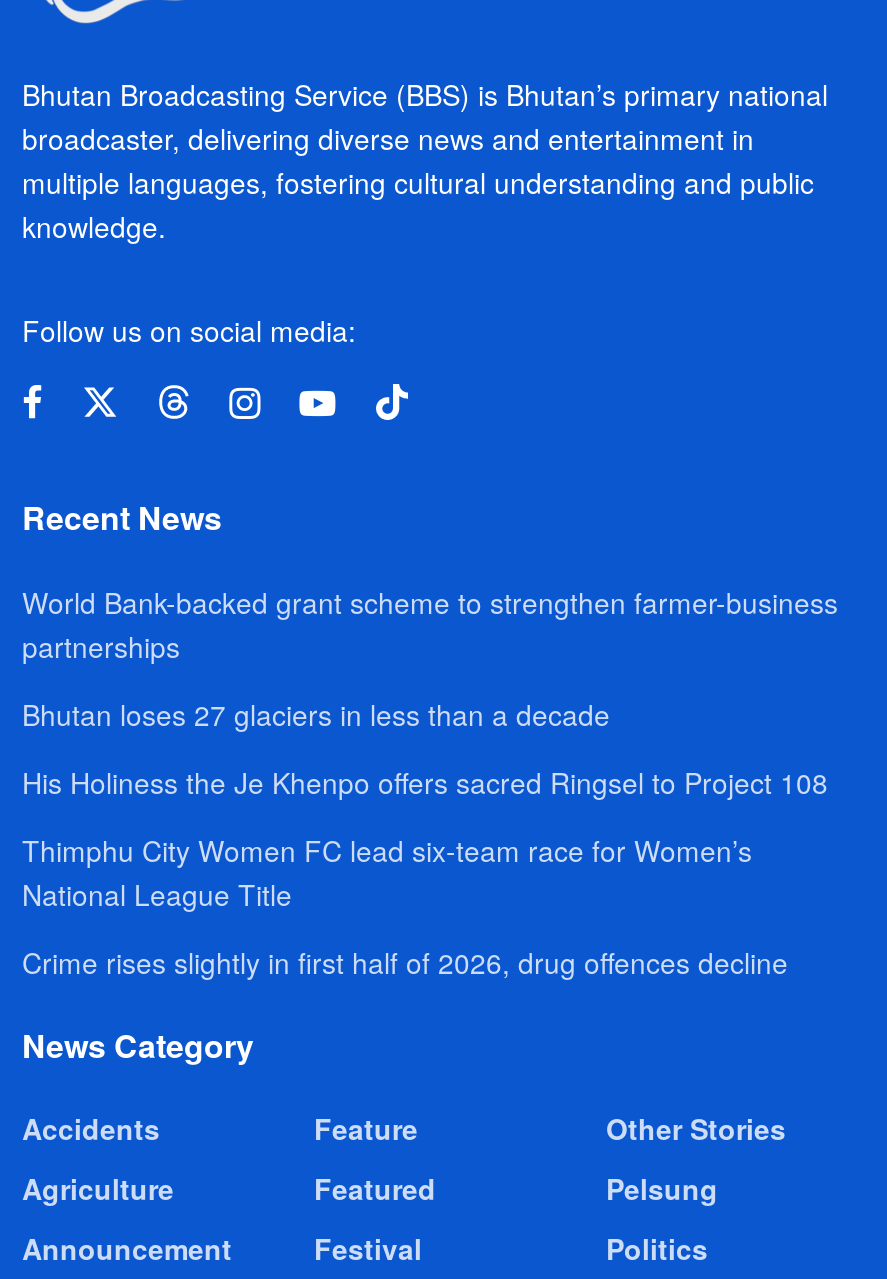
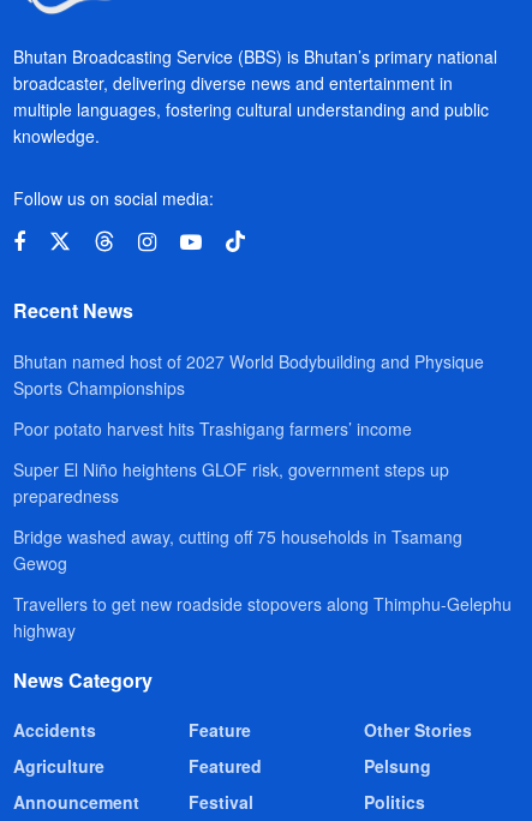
[22,583,838,667] World Bank-backed grant scheme to strengthen farmer-business | partnerships -> [13,350,484,400] Bhutan named host of 2027 World Bodybuilding and Physique | Sports Championships
[22,695,610,735] Bhutan loses 27 glaciers in less than a decade -> [13,417,412,441] Poor potato harvest hits Trashigang farmers’ income
[22,763,828,803] His Holiness the Je Khenpo offers sacred Ringsel to Project 108 -> [13,458,449,508] Super El Niño heightens GLOF risk, government steps up | preparedness
[22,831,752,915] Thimphu City Women FC lead six-team race for Women’s | National League Title -> [13,525,462,575] Bridge washed away, cutting off 75 households in Tsamang | Gewog
[22,943,788,983] Crime rises slightly in first half of 2026, drug offences decline -> [13,592,512,643] Travellers to get new roadside stopovers along Thimphu-Gelephu | highway

